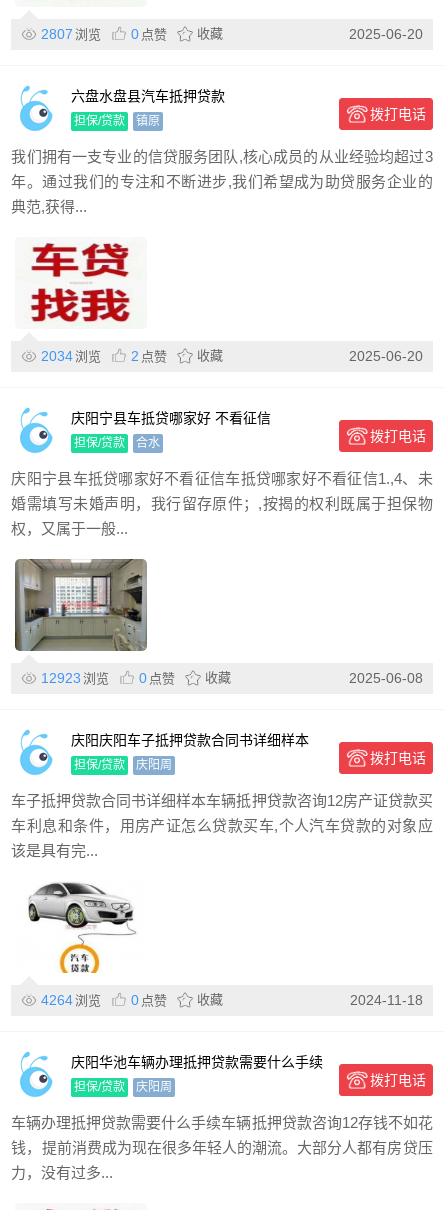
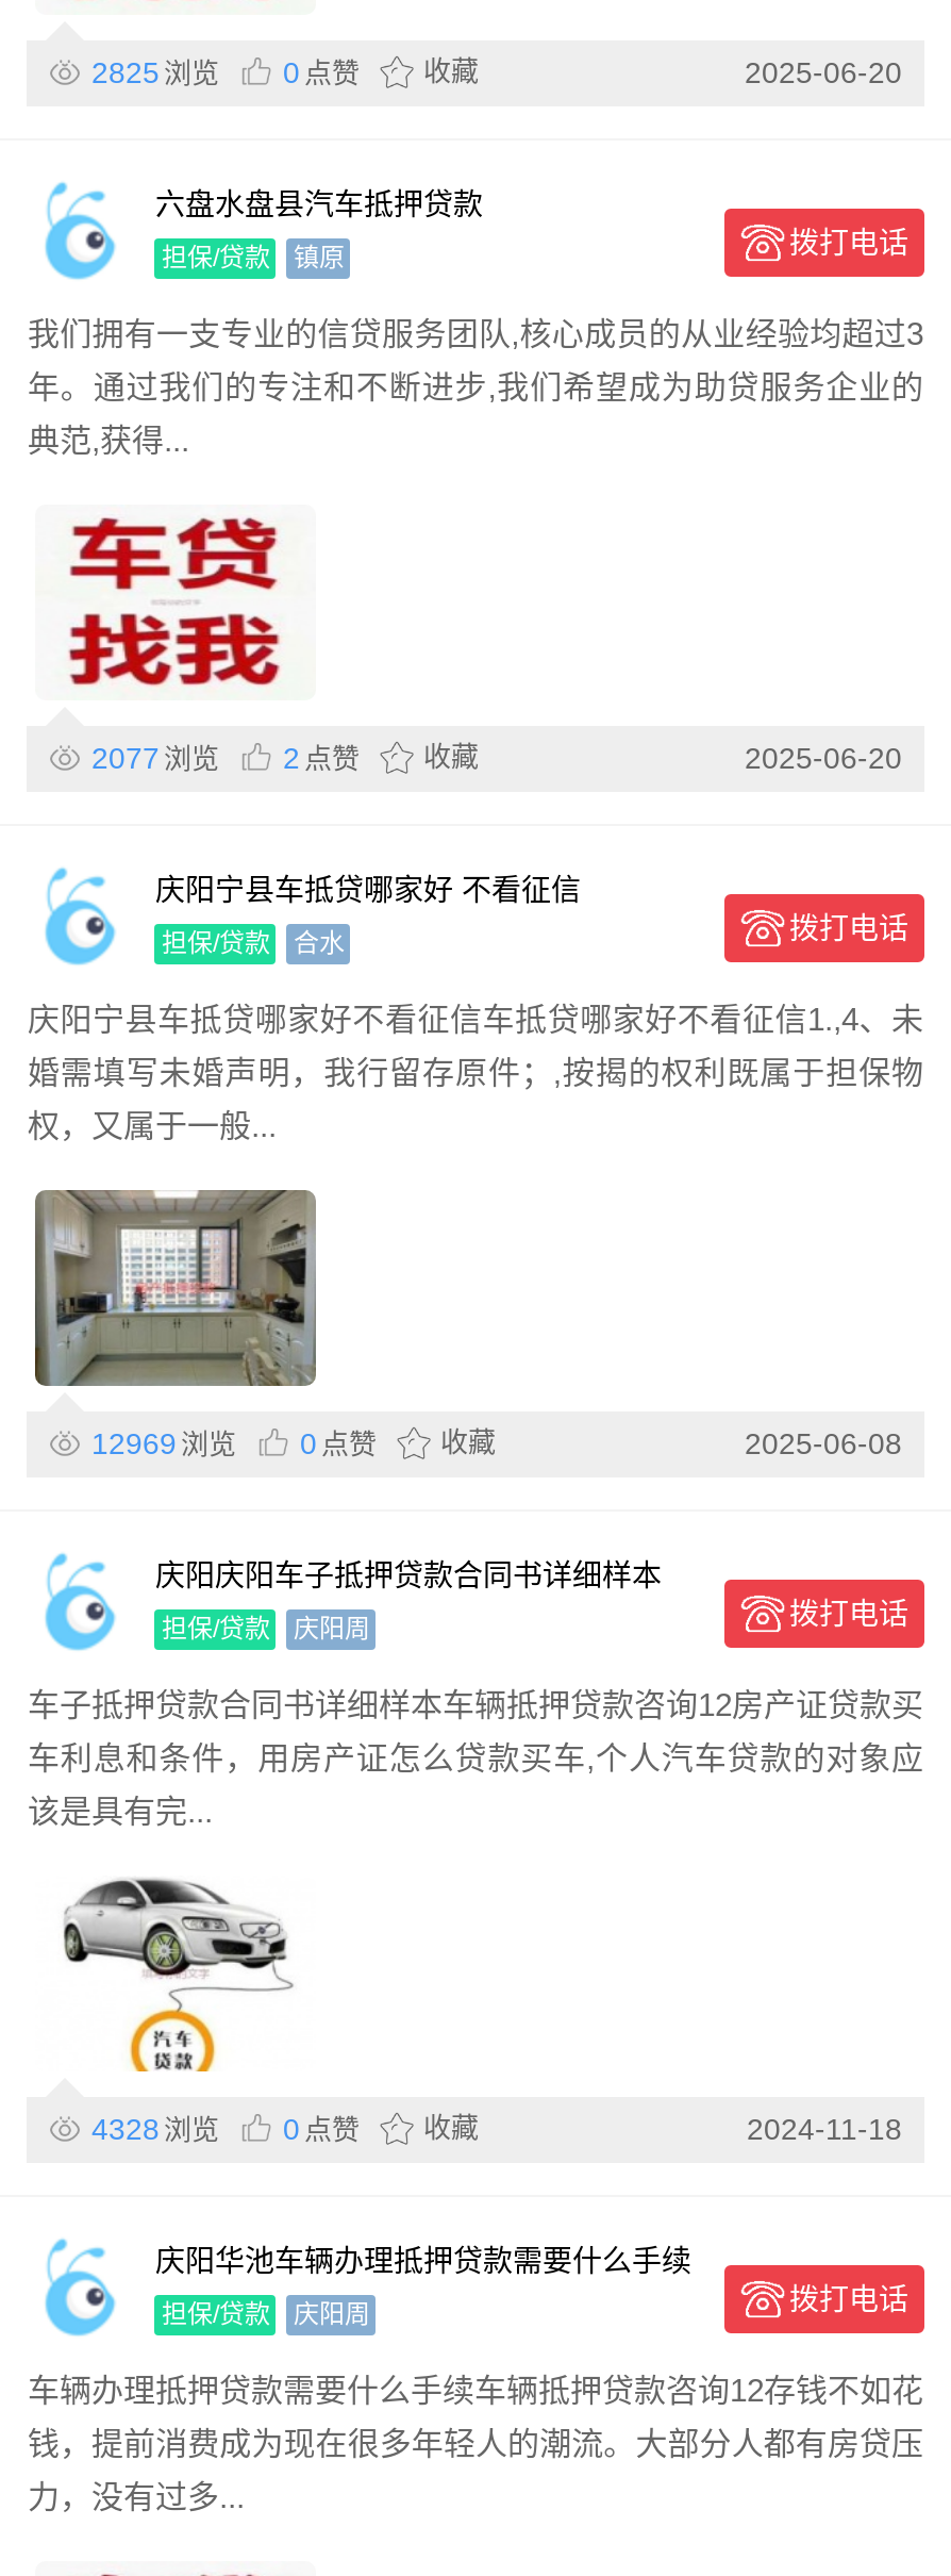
[41,26,223,42] 2807 浏览 0 点赞 收藏 -> [91,55,478,89] 2825 浏览 0 点赞 收藏
[41,348,223,364] 2034 浏览 2 点赞 收藏 -> [91,740,478,774] 2077 浏览 2 点赞 收藏
[41,670,231,686] 12923 浏览 0 点赞 收藏 -> [91,1426,495,1460] 12969 浏览 0 点赞 收藏
[41,992,223,1008] 4264 浏览 0 点赞 收藏 -> [91,2111,478,2145] 4328 浏览 0 点赞 收藏

